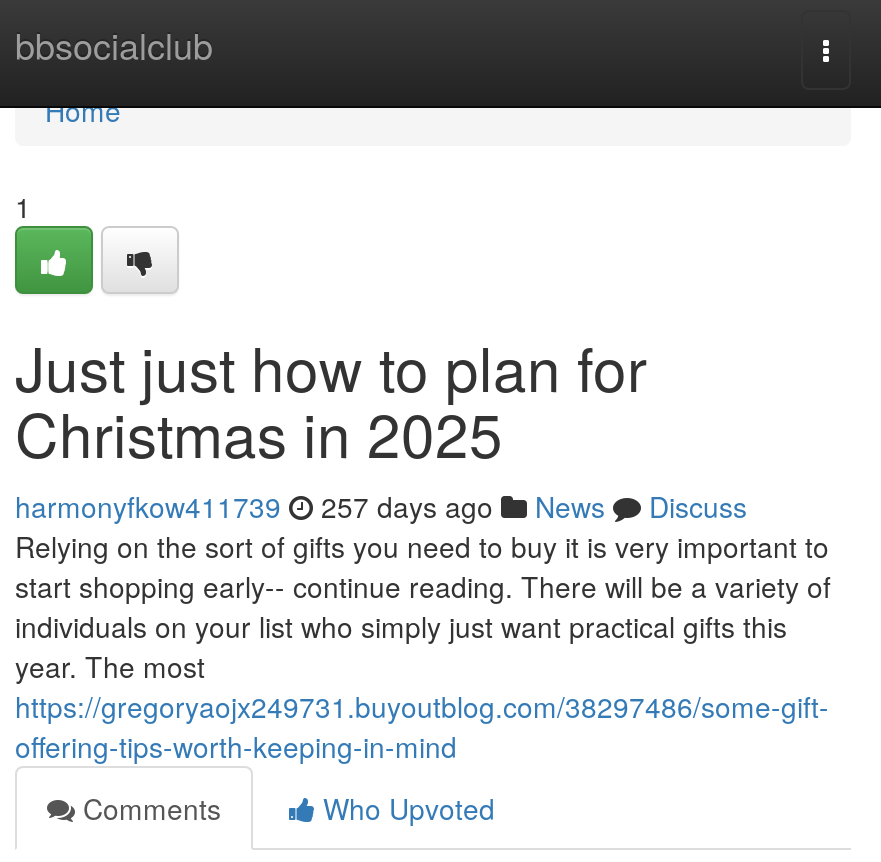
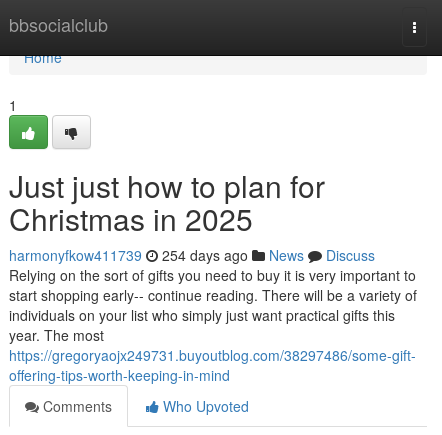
[15,486,747,526] harmonyfkow411739 257 days ago News Discuss -> [9,245,375,265] harmonyfkow411739 254 days ago News Discuss

